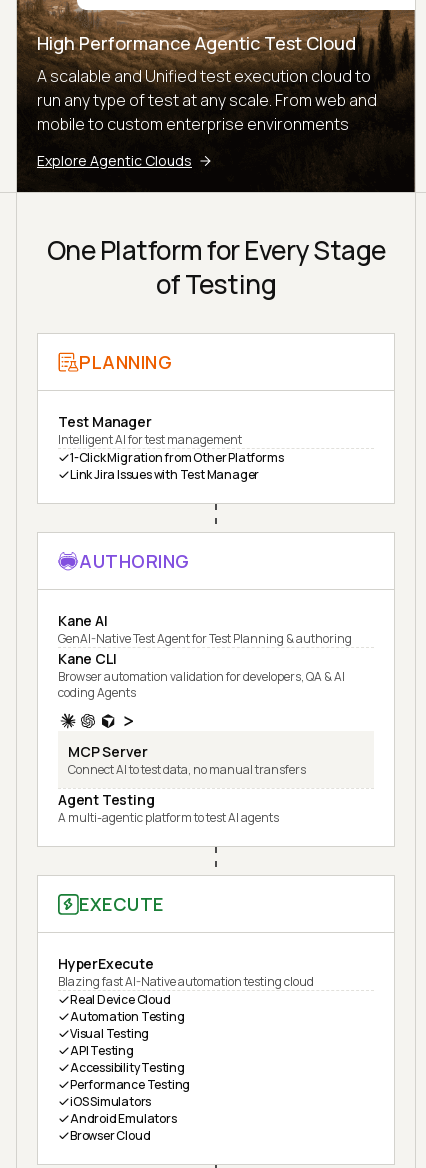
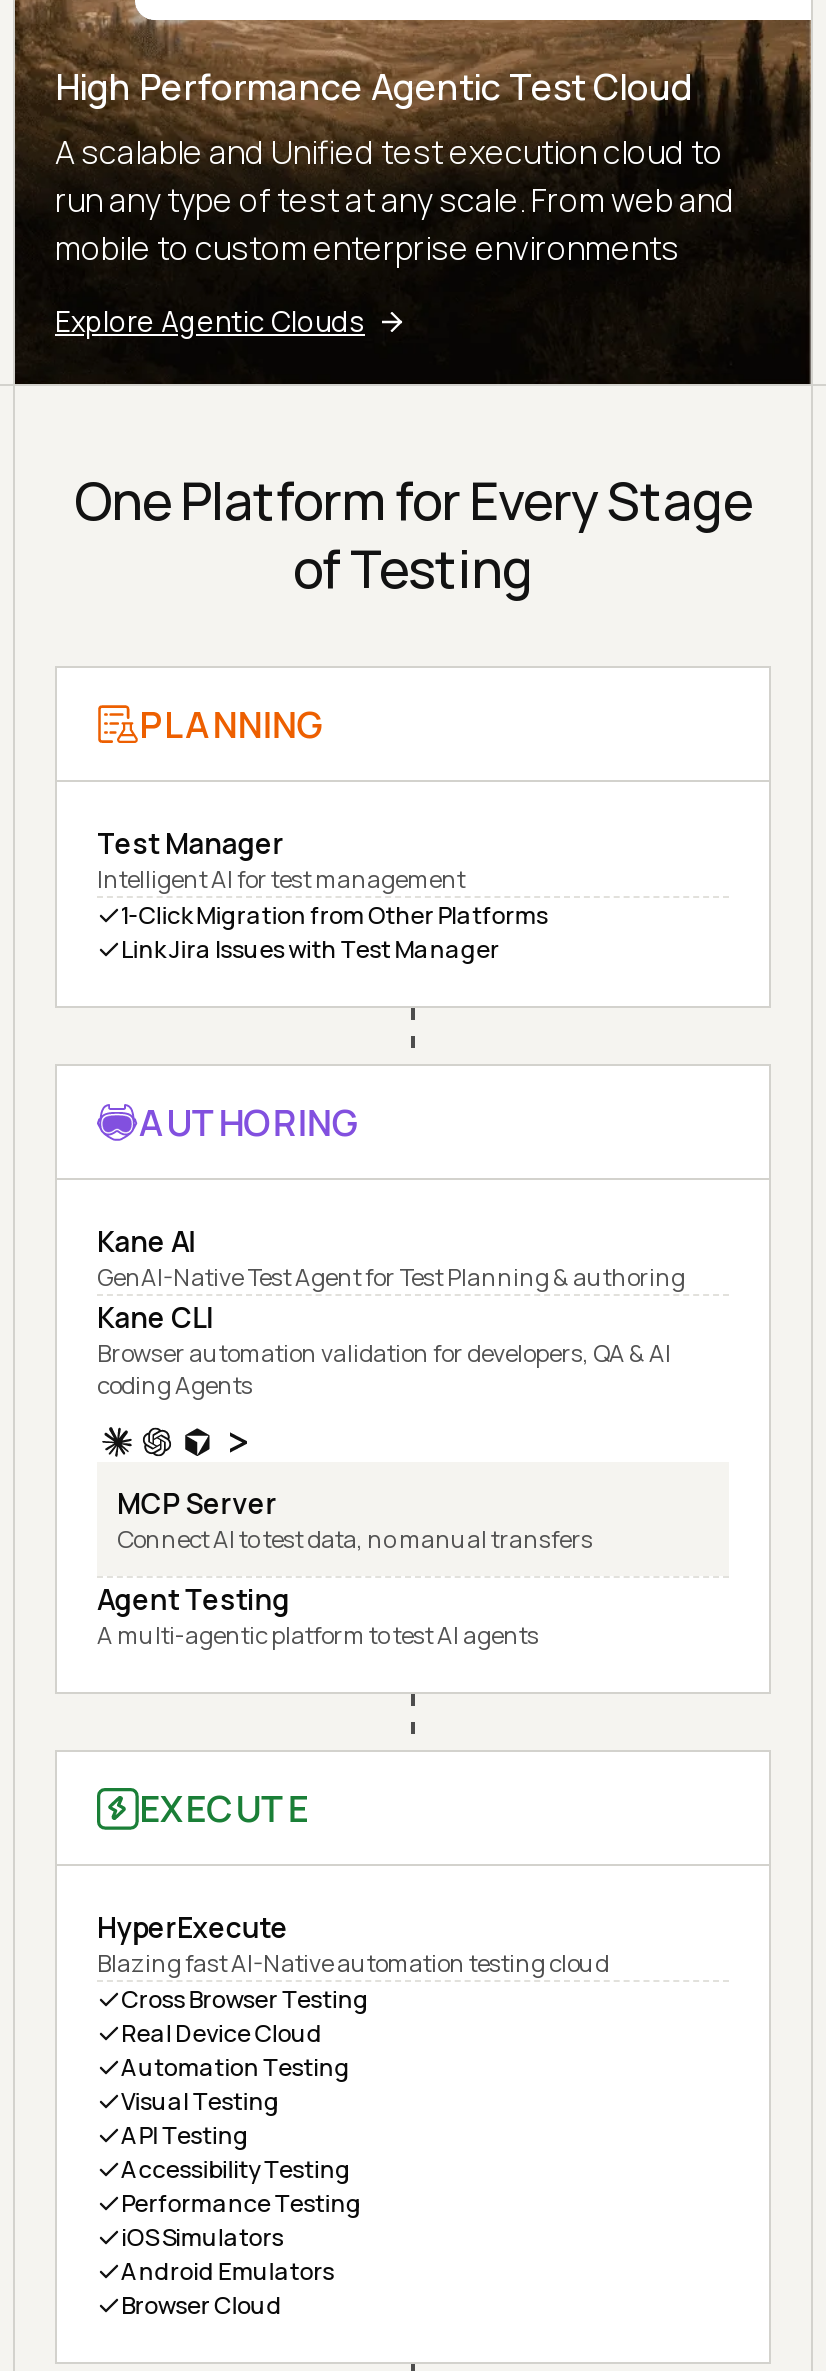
none -> [121,1982,369,2016] Cross Browser Testing

